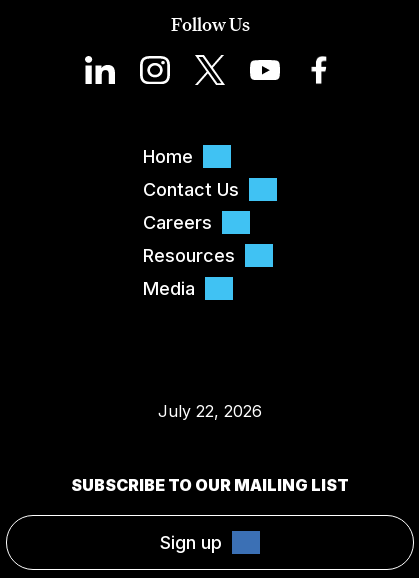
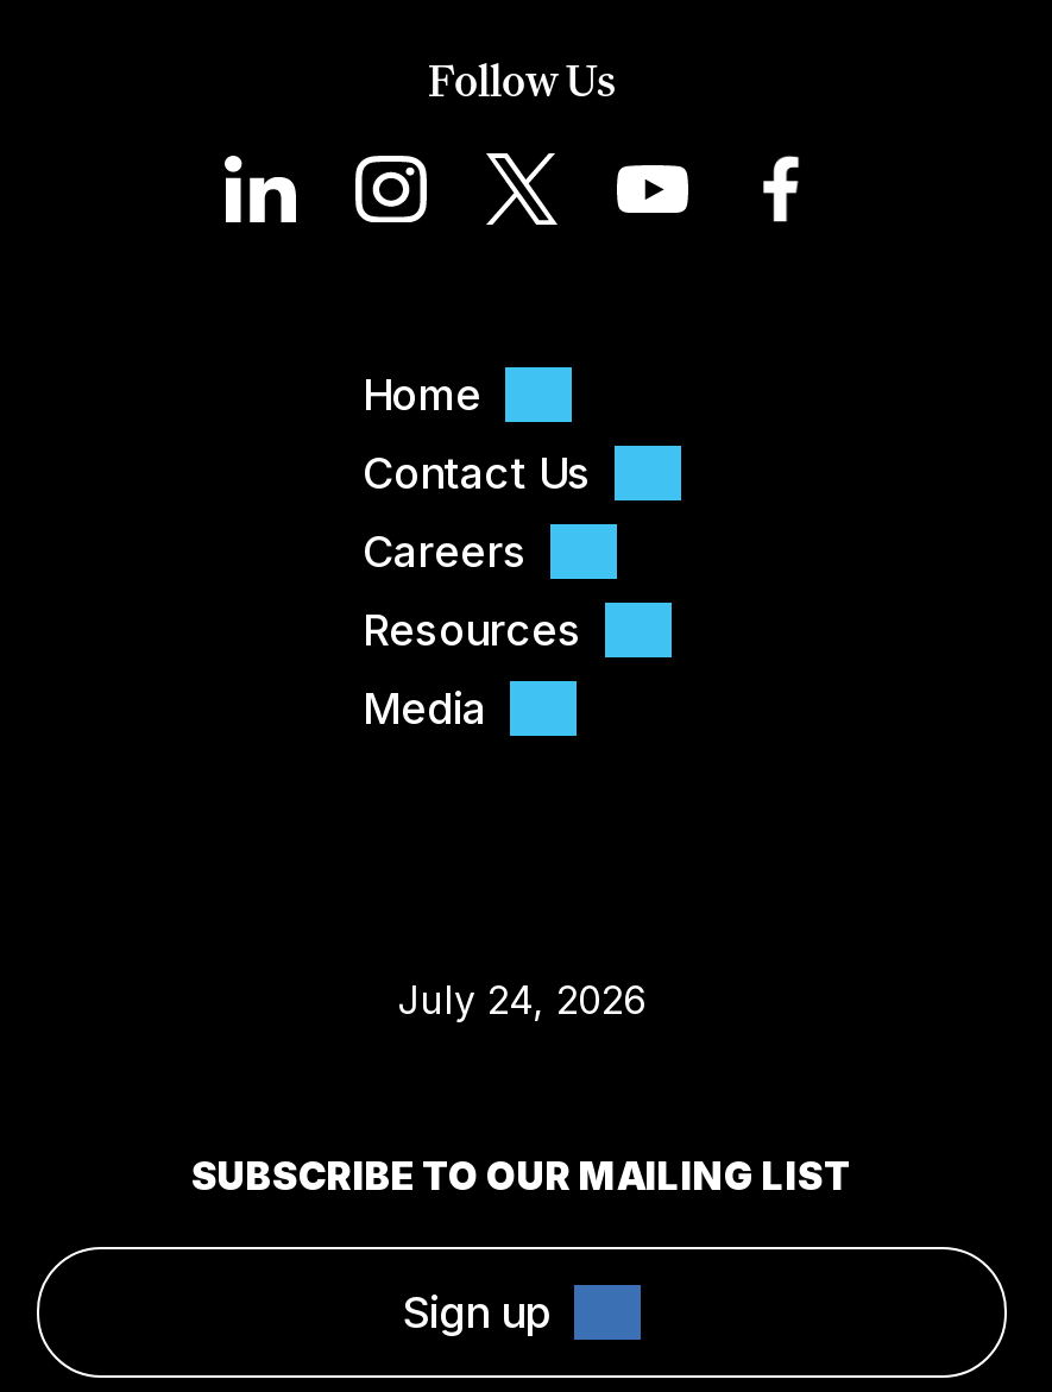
[158,401,262,421] July 22, 2026 -> [397,976,647,1023] July 24, 2026

